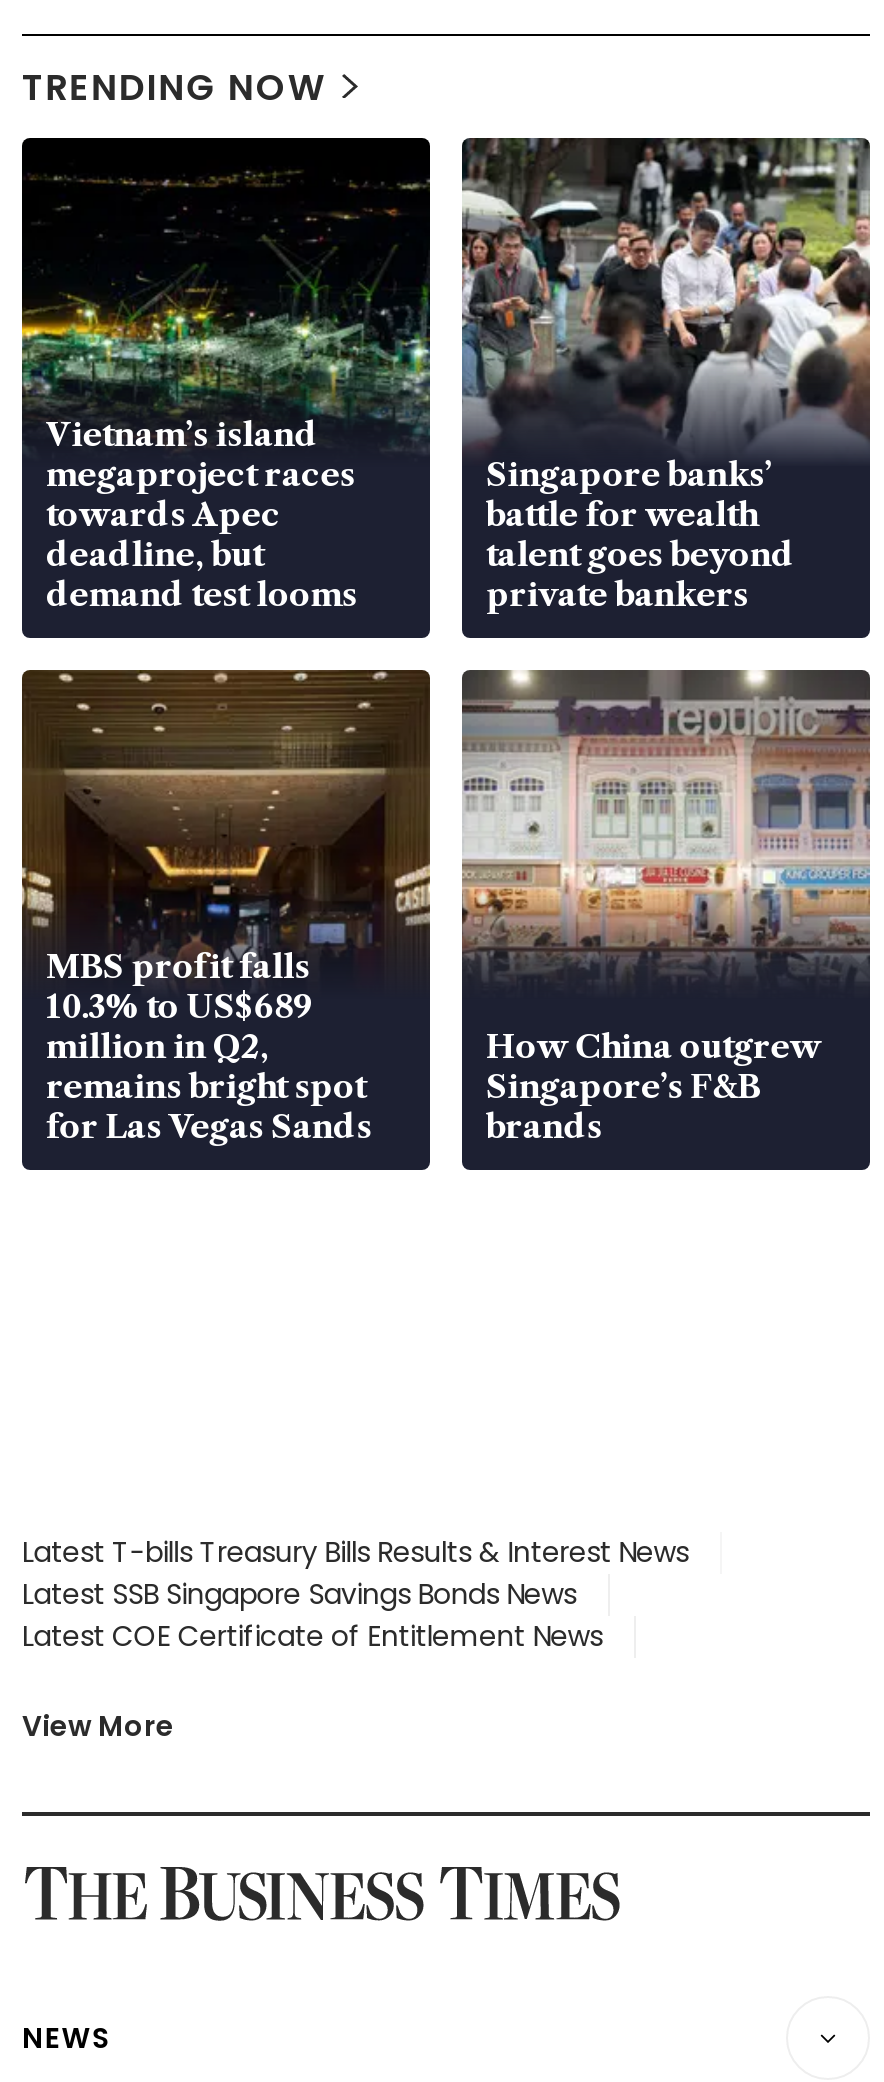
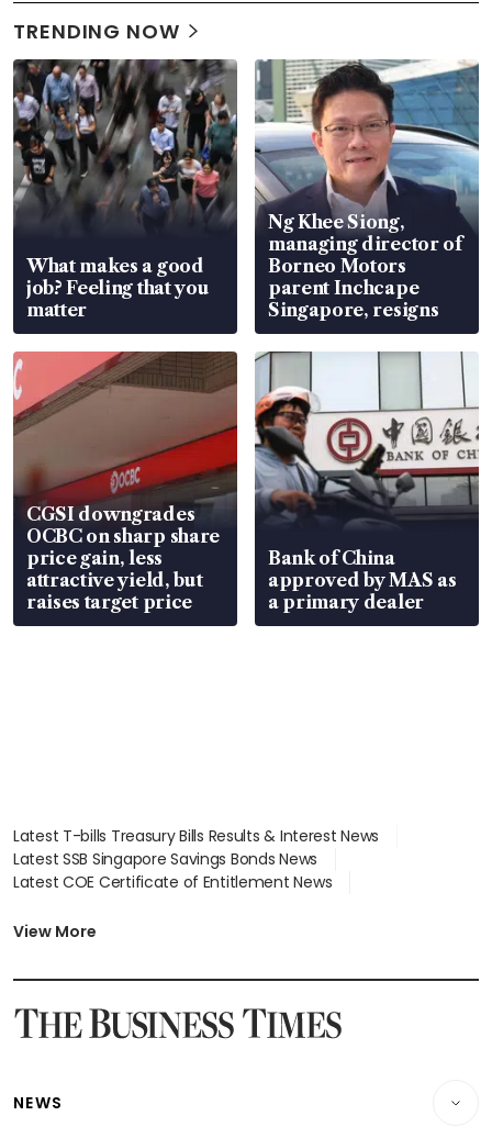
[20,136,430,614] [image] | Vietnam’s island | megaproject races | towards Apec | deadline, but | demand test looms -> [12,58,238,321] [image] | What makes a good | job? Feeling that you | matter
[460,136,872,614] [image] | Singapore banks’ | battle for wealth | talent goes beyond | private bankers -> [255,59,480,321] [image] | Ng Khee Siong, | managing director of | Borneo Motors | parent Inchcape | Singapore, resigns
[20,668,430,1146] [image] | MBS profit falls | 10.3% to US$689 | million in Q2, | remains bright spot | for Las Vegas Sands -> [12,350,237,613] [image] | CGSI downgrades | OCBC on sharp share | price gain, less | attractive yield, but | raises target price
[462,668,872,1146] [image] | How China outgrew | Singapore’s F&B | brands -> [255,350,480,613] [image] | Bank of China | approved by MAS as | a primary dealer

